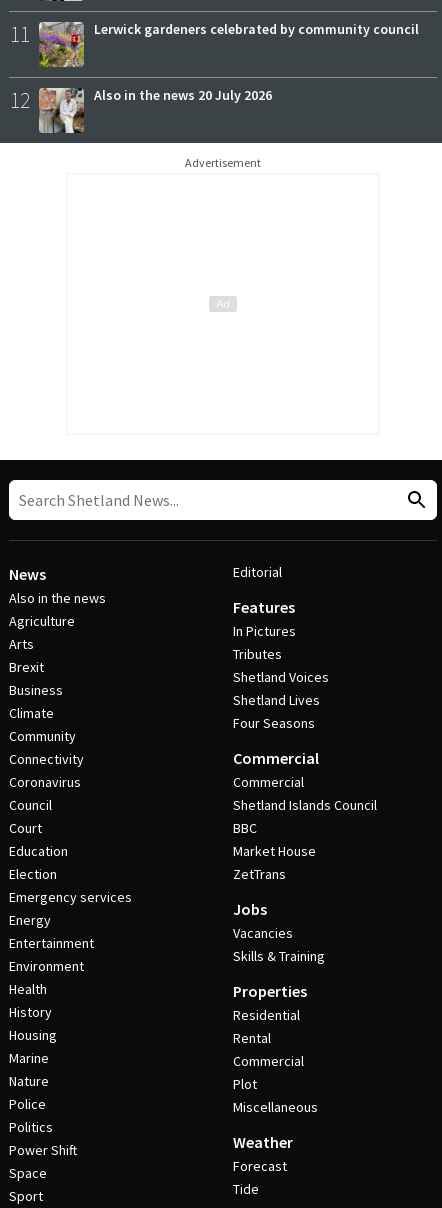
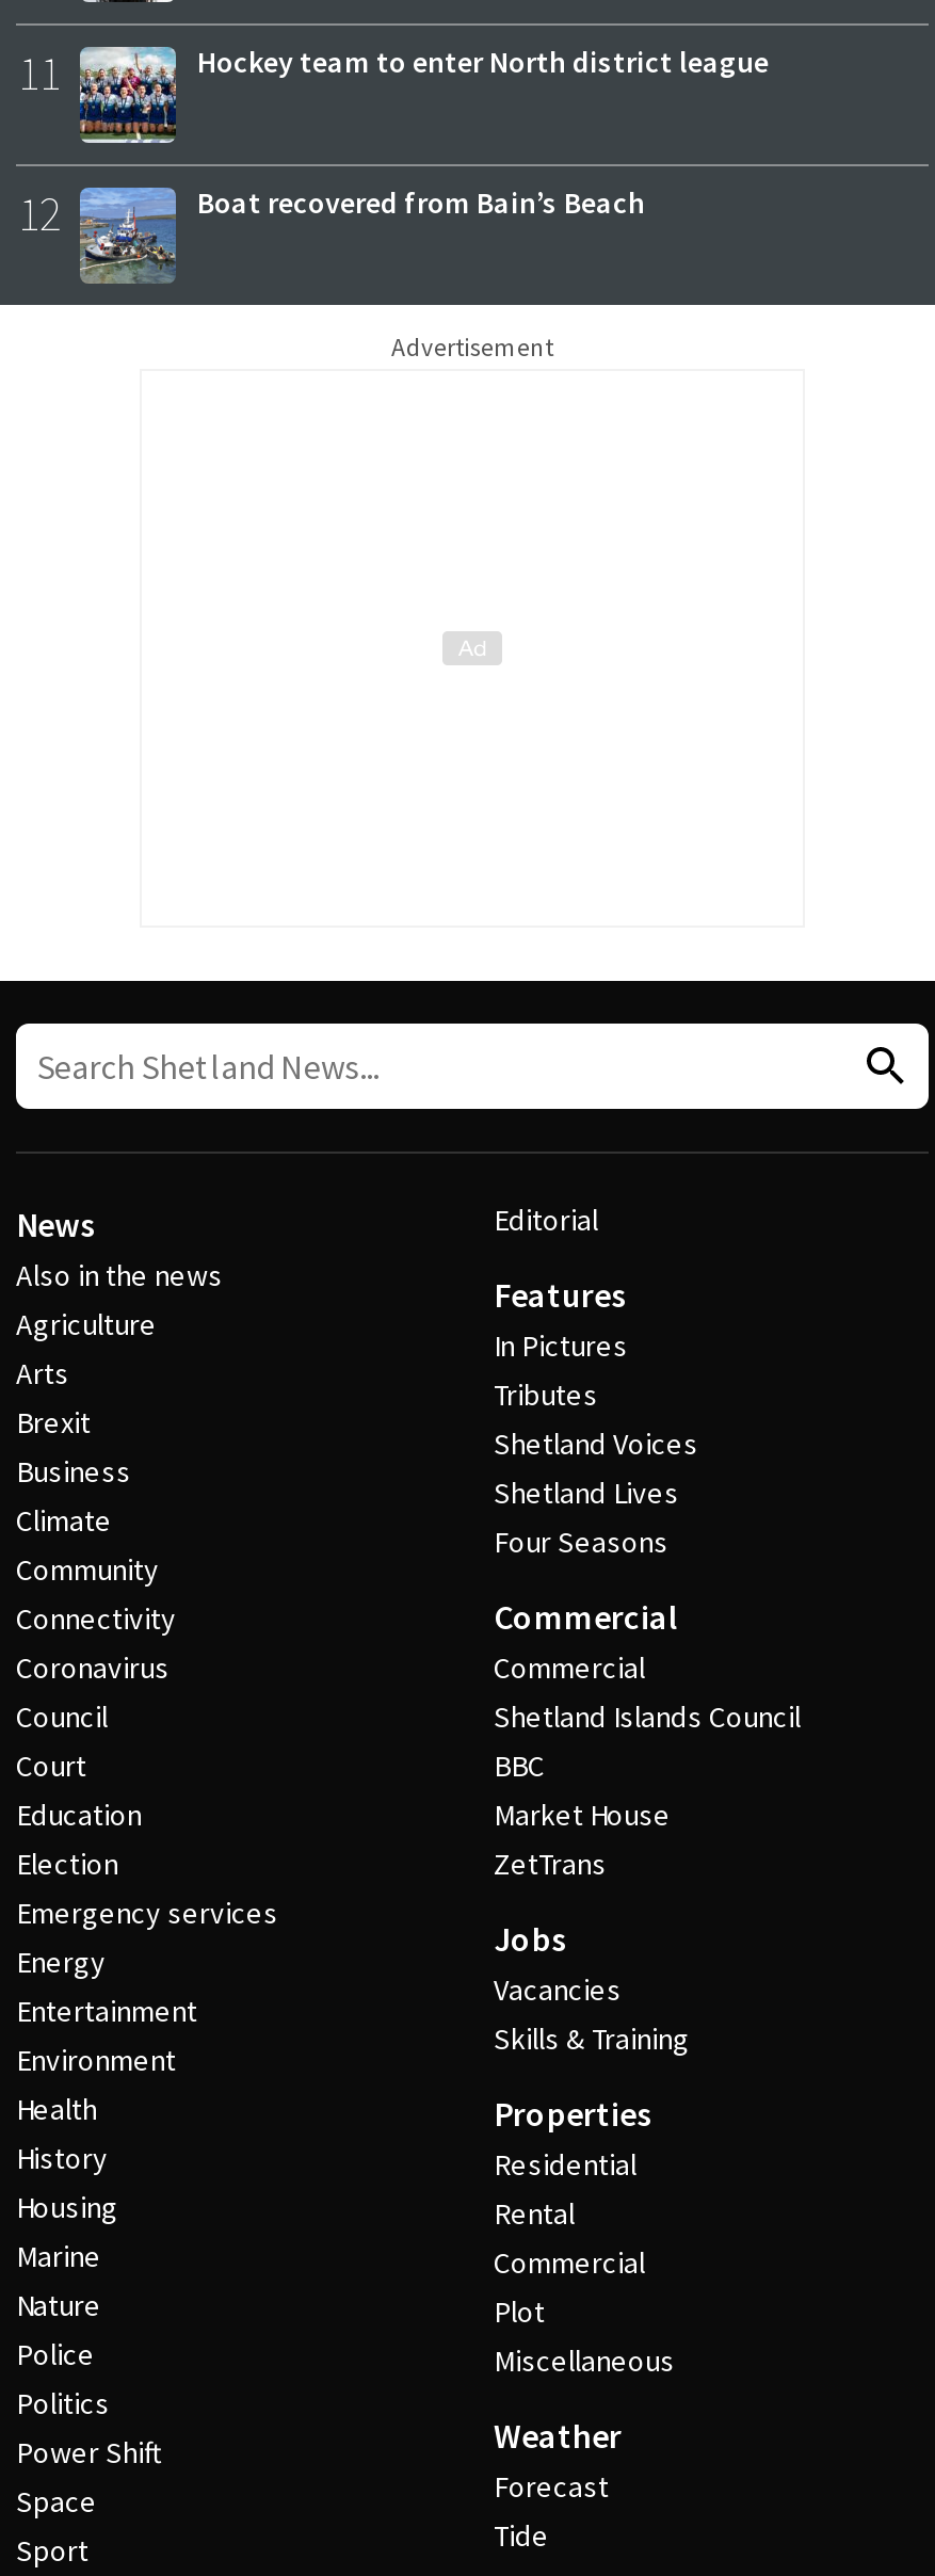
[39,20,419,67] [image] | Lerwick gardeners celebrated by community council -> [80,42,769,145] [image] | Hockey team to enter North district league
[38,86,272,133] [image] | Also in the news 20 July 2026 -> [78,183,645,284] [image] | Boat recovered from Bain’s Beach

